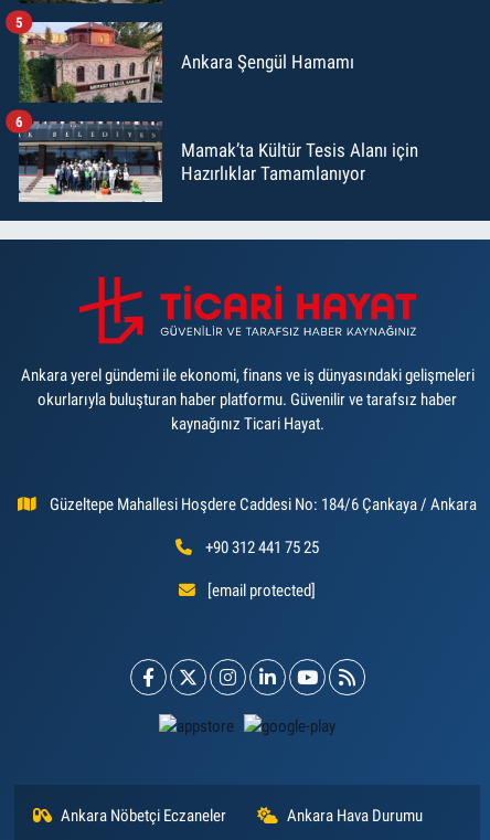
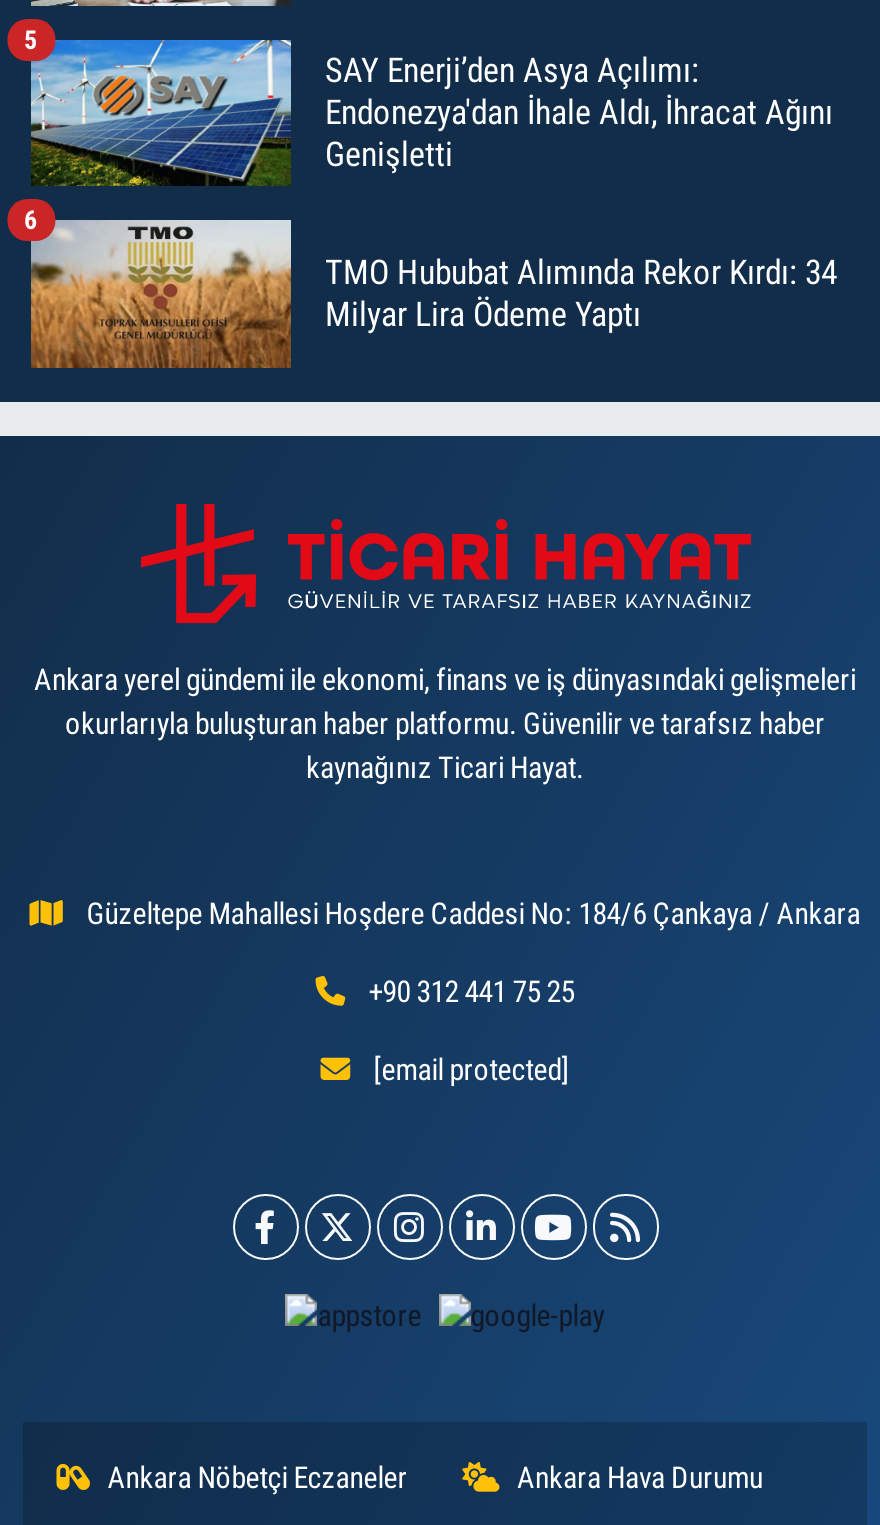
[19,21,354,104] [image] | Ankara Şengül Hamamı -> [29,38,833,186] [image] | SAY Enerji’den Asya Açılımı: | Endonezya'dan İhale Aldı, İhracat Ağını | Genişletti
[18,120,418,203] [image] | Mamak’ta Kültür Tesis Alanı için | Hazırlıklar Tamamlanıyor -> [29,218,837,370] [image] | TMO Hububat Alımında Rekor Kırdı: 34 | Milyar Lira Ödeme Yaptı

